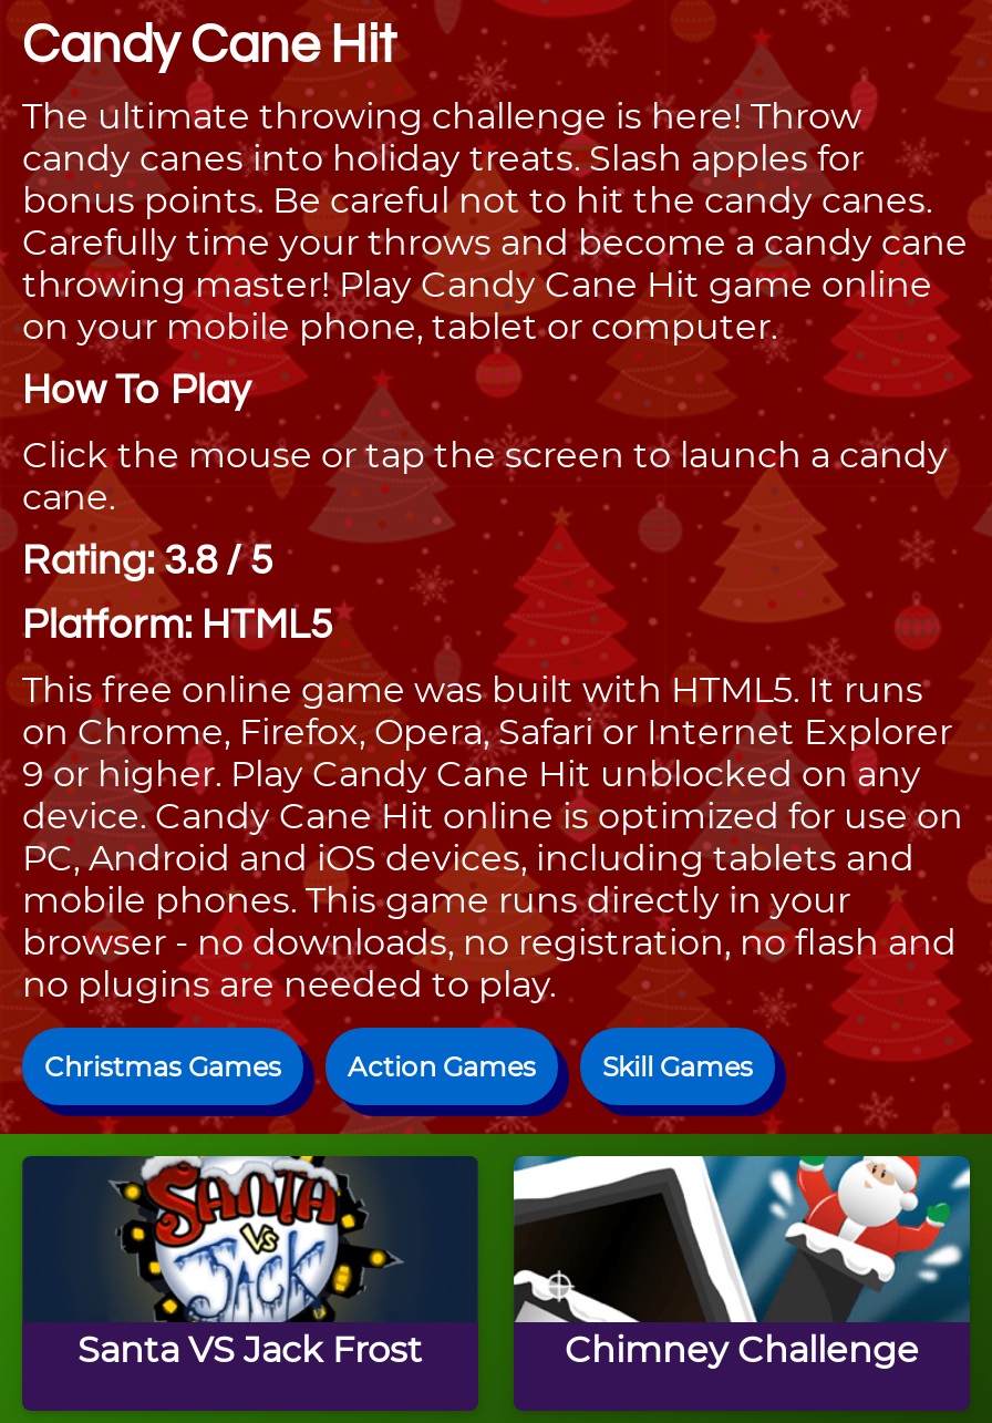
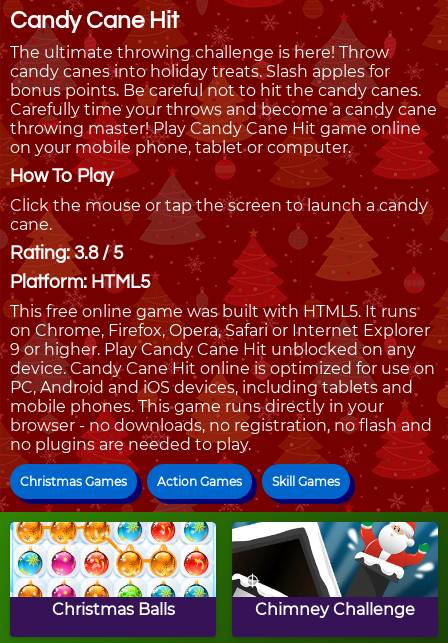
[20,1154,478,1370] [image] | Santa VS Jack Frost -> [9,521,217,618] [image] | Christmas Balls

